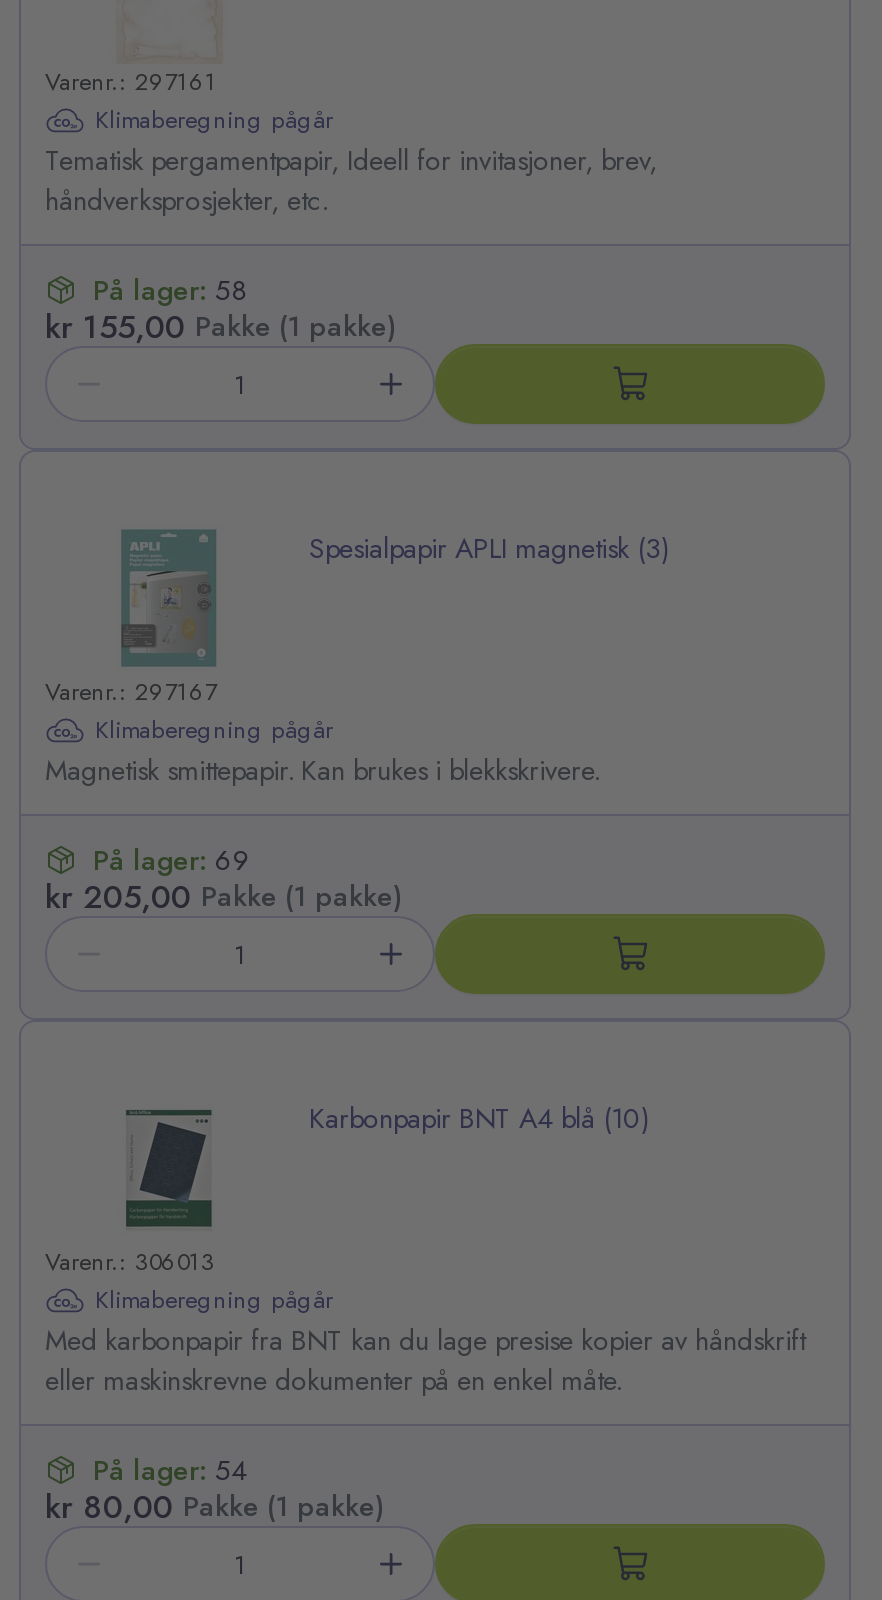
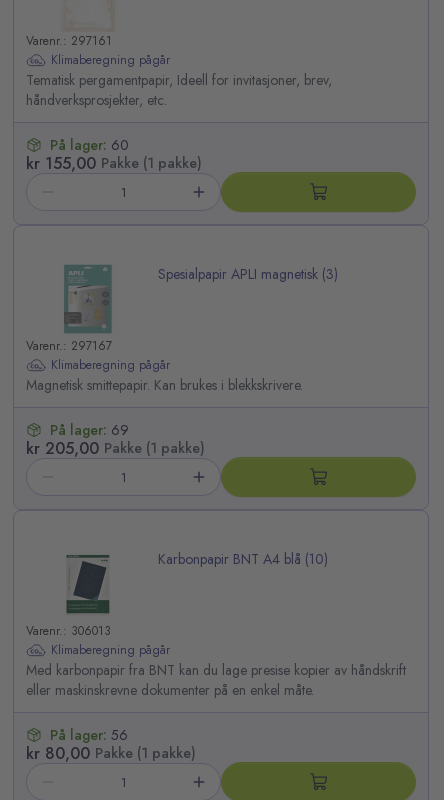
[93,270,247,310] På lager: 58 -> [50,135,129,155] På lager: 60
[93,1450,247,1490] På lager: 54 -> [50,725,128,745] På lager: 56

